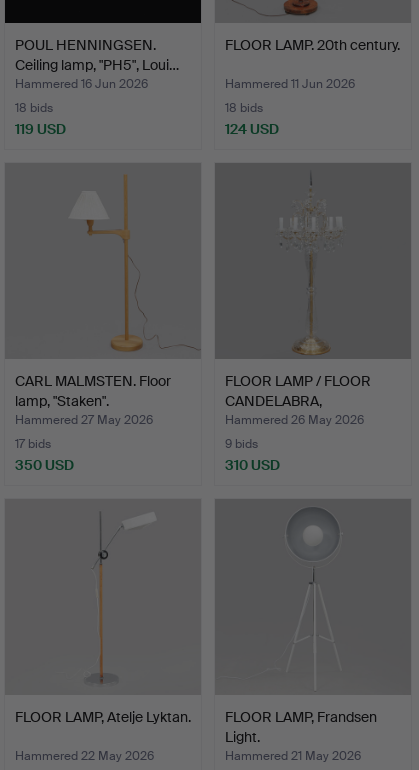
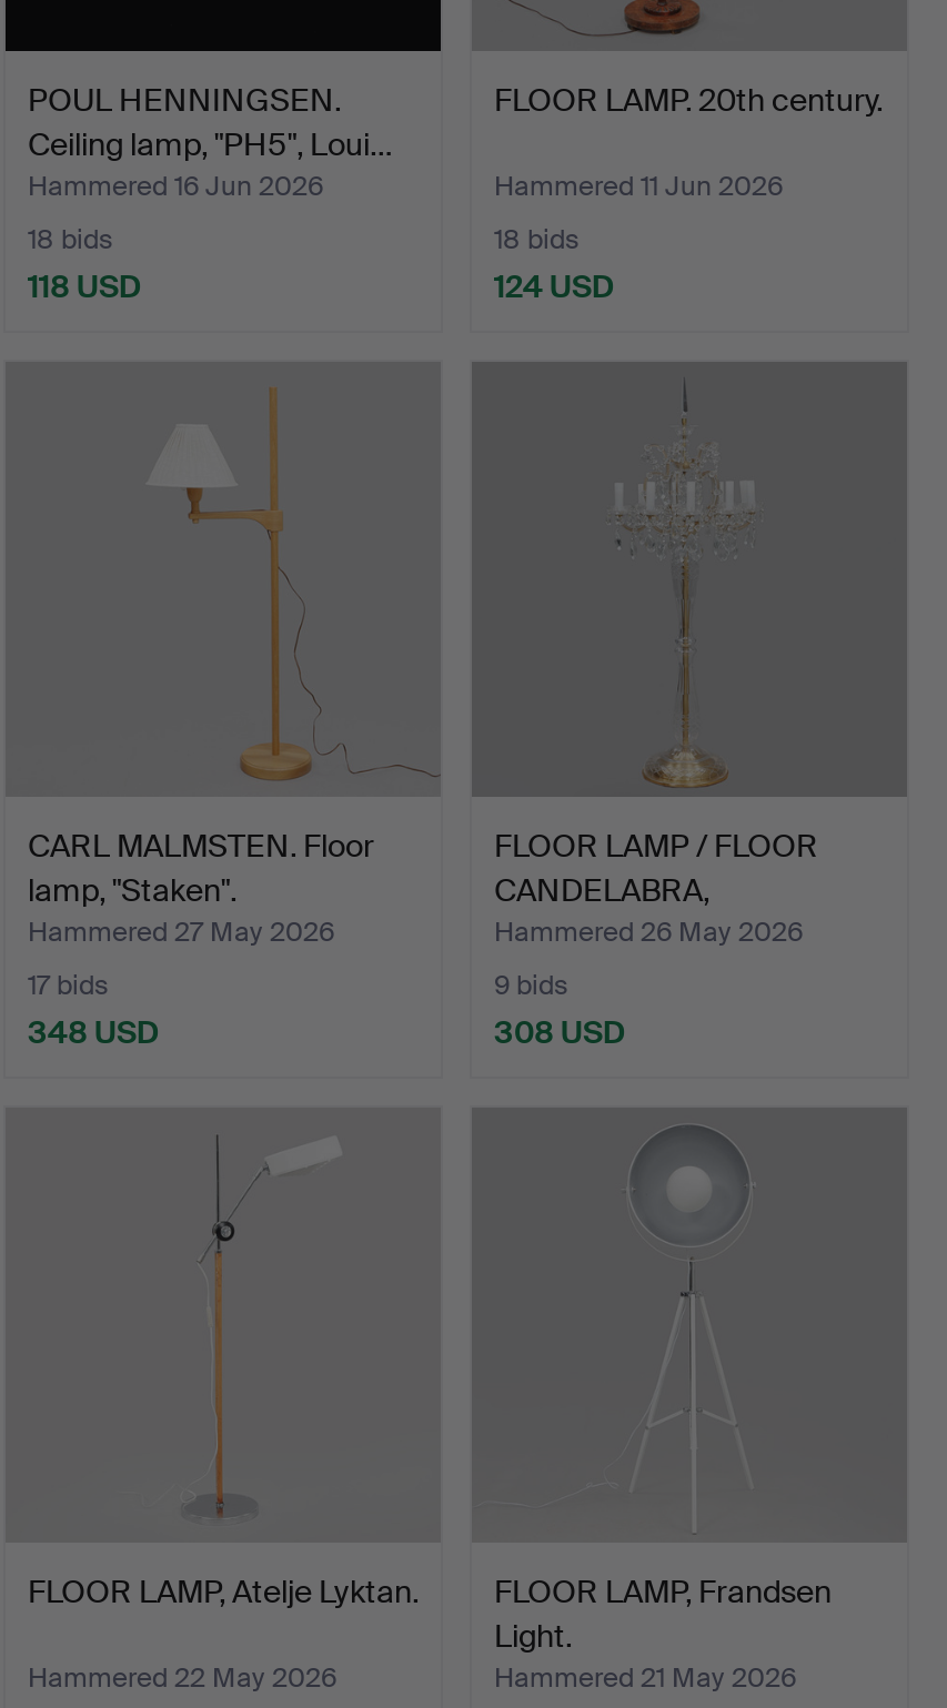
[15,120,66,138] 119 USD -> [28,266,141,306] 118 USD
[15,456,74,474] 350 USD -> [28,1012,159,1052] 348 USD
[225,456,280,474] 310 USD -> [494,1012,625,1052] 308 USD

